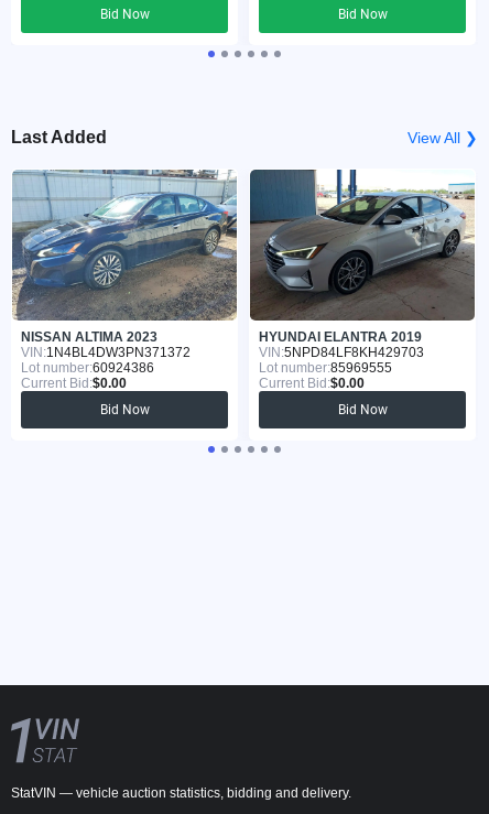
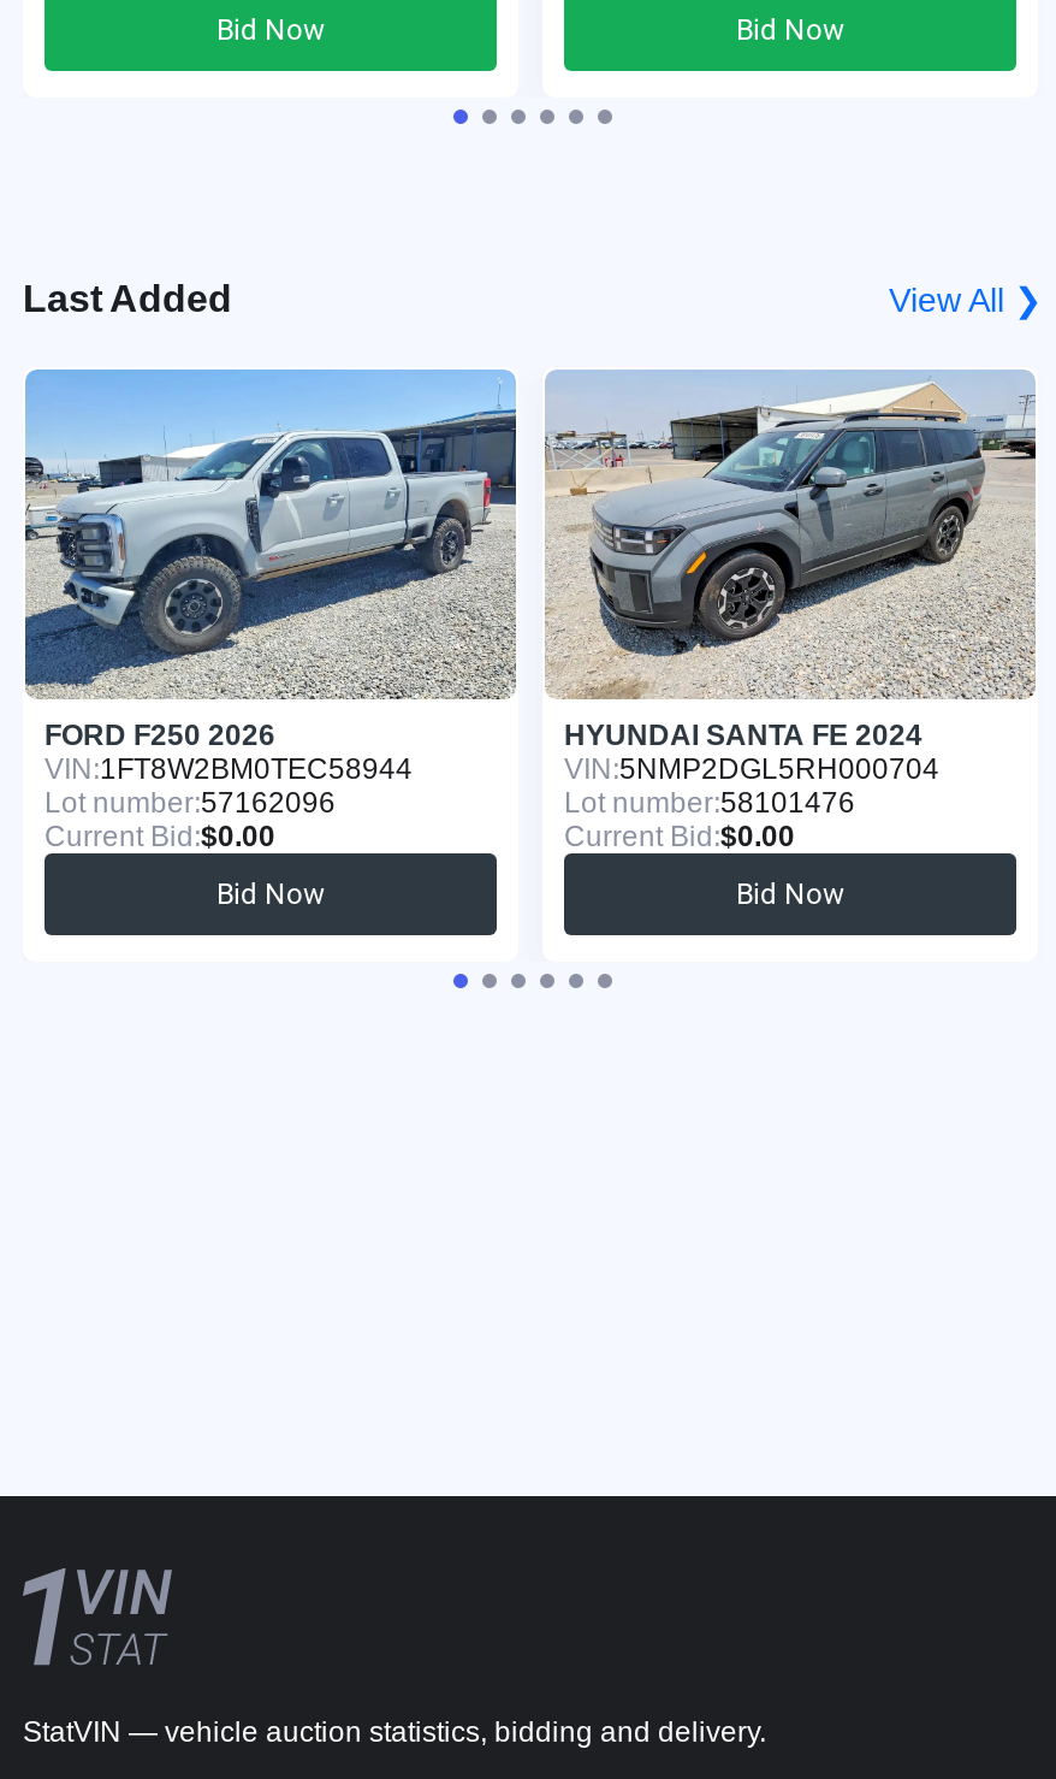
[12,169,238,375] [image] | NISSAN ALTIMA 2023 | VIN: 1N4BL4DW3PN371372 | Lot number:60924386 -> [23,367,516,819] [image] | FORD F250 2026 | VIN: 1FT8W2BM0TEC58944 | Lot number:57162096
[249,169,475,375] [image] | HYUNDAI ELANTRA 2019 | VIN: 5NPD84LF8KH429703 | Lot number:85969555 -> [545,370,1038,819] [image] | HYUNDAI SANTA FE 2024 | VIN: 5NMP2DGL5RH000704 | Lot number:58101476

